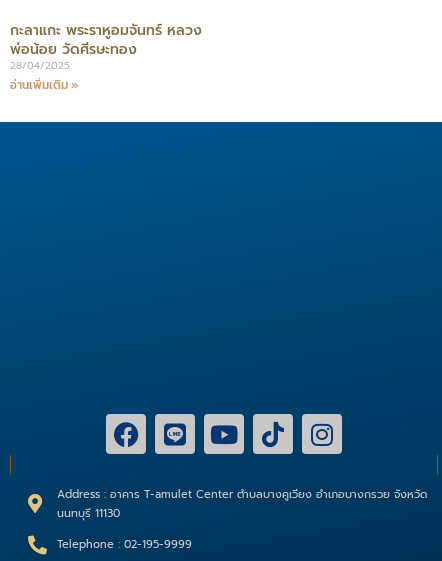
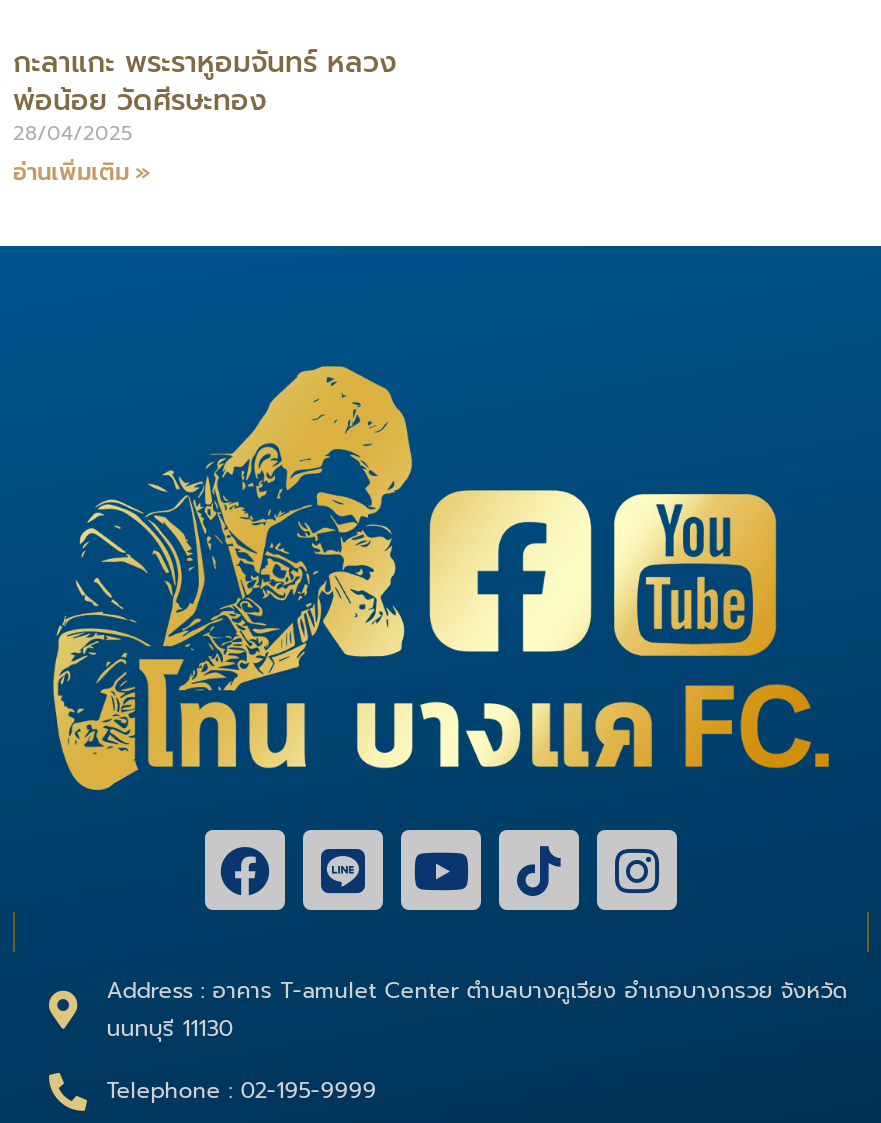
none -> [51,364,831,792] [image]

